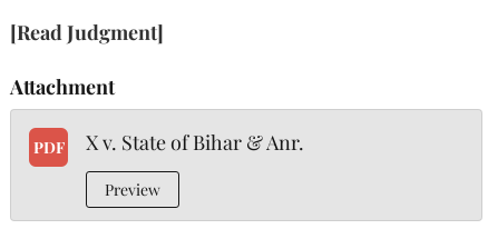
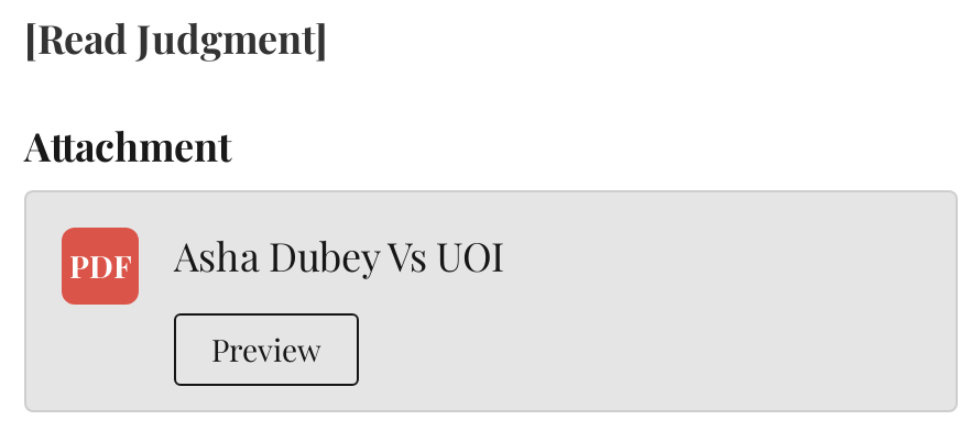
[86,129,304,156] X v. State of Bihar & Anr. -> [174,228,504,281] Asha Dubey Vs UOI

